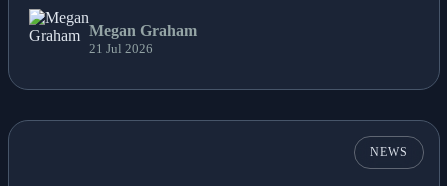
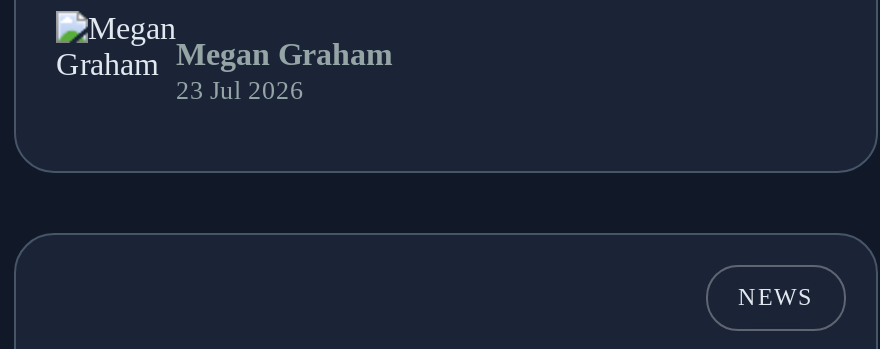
[89,41,153,55] 21 Jul 2026 -> [176,76,304,104] 23 Jul 2026

